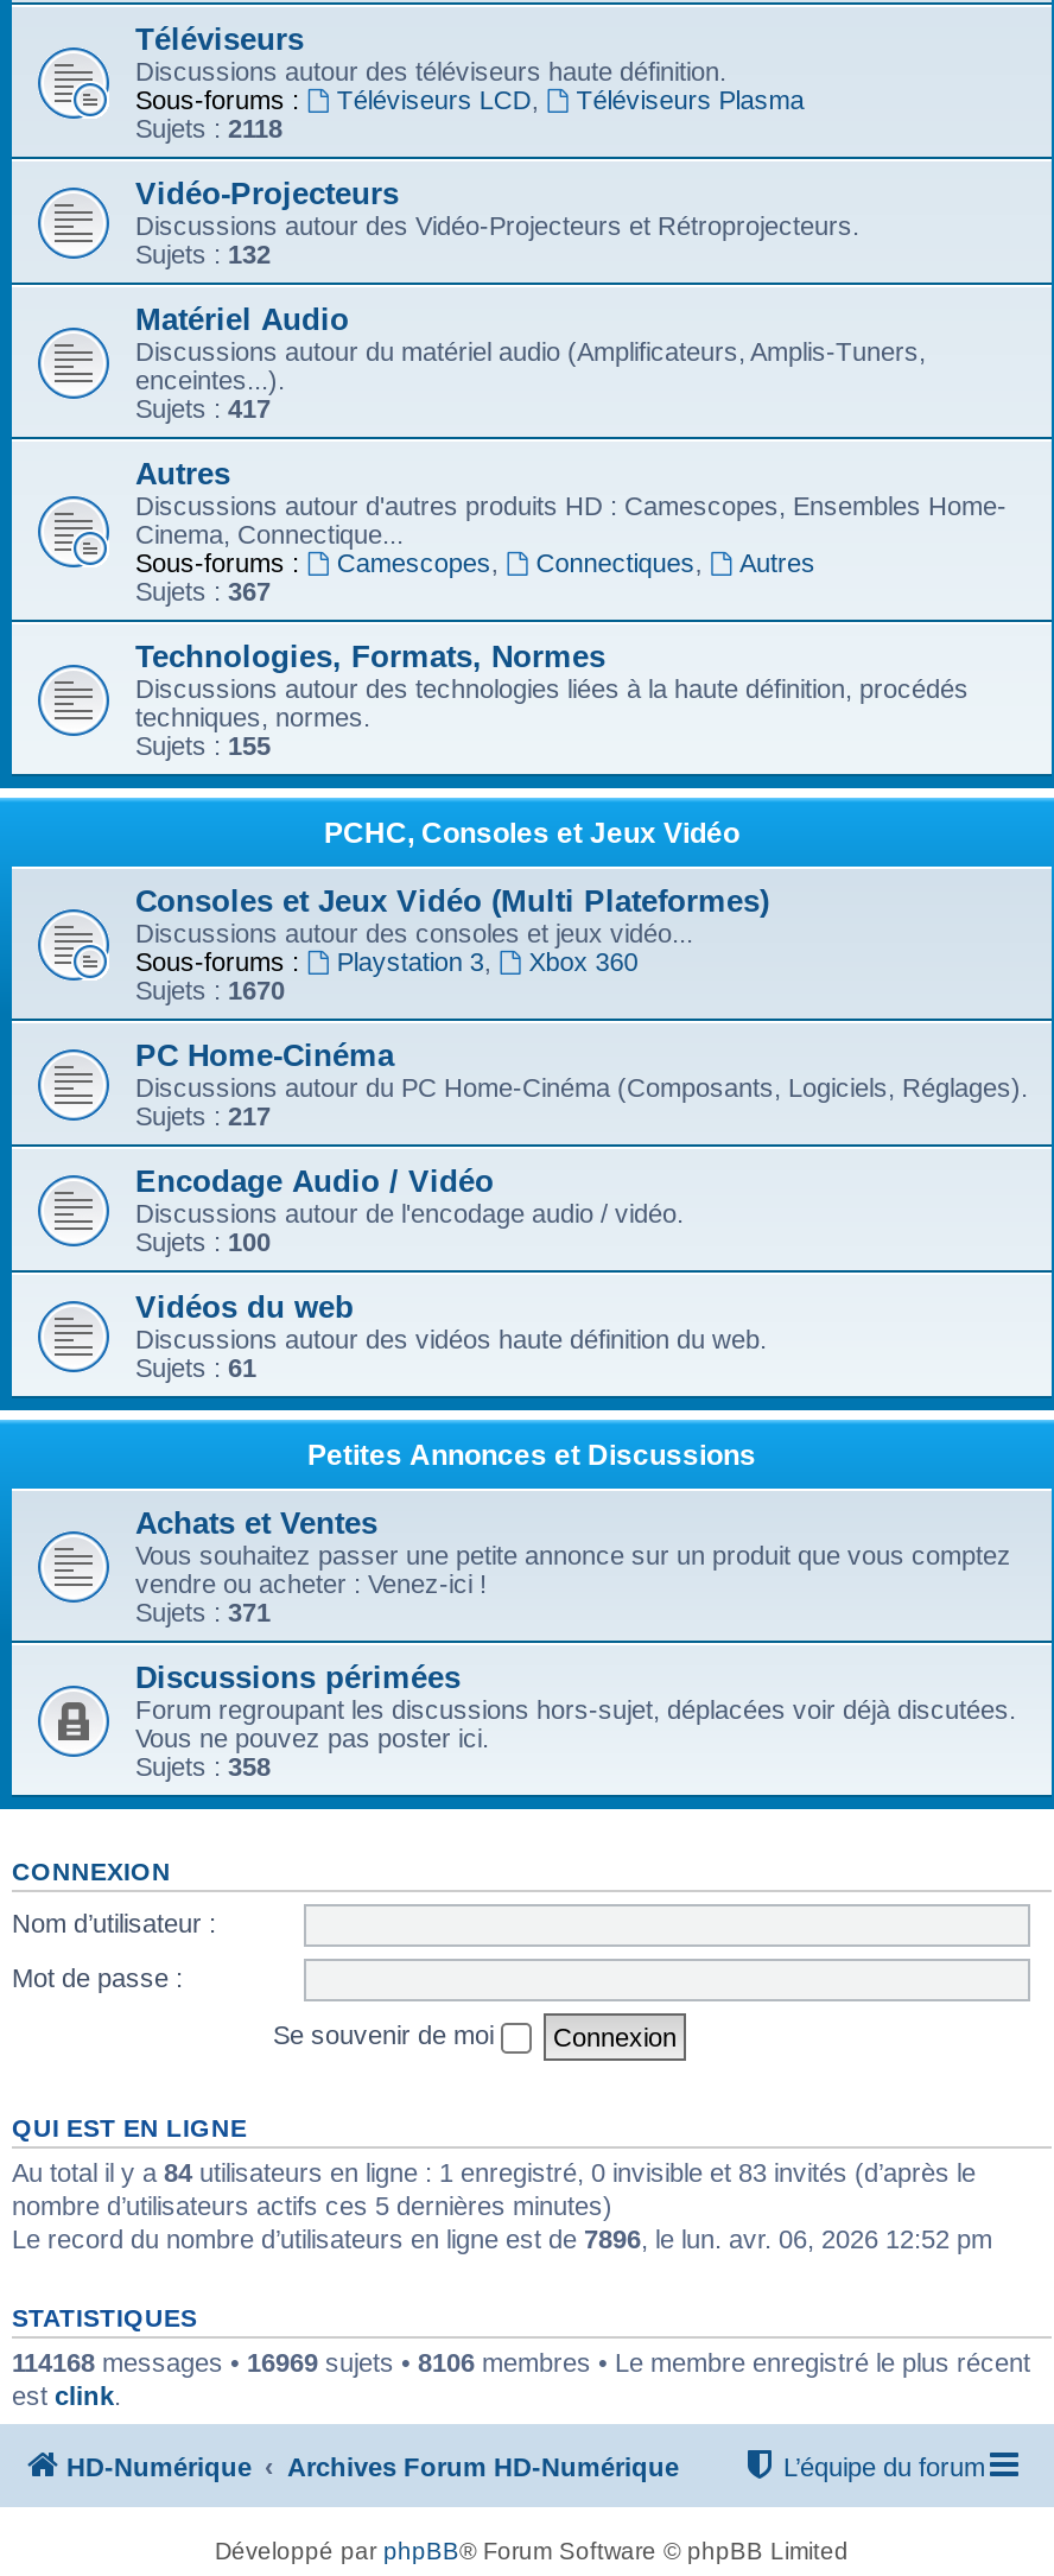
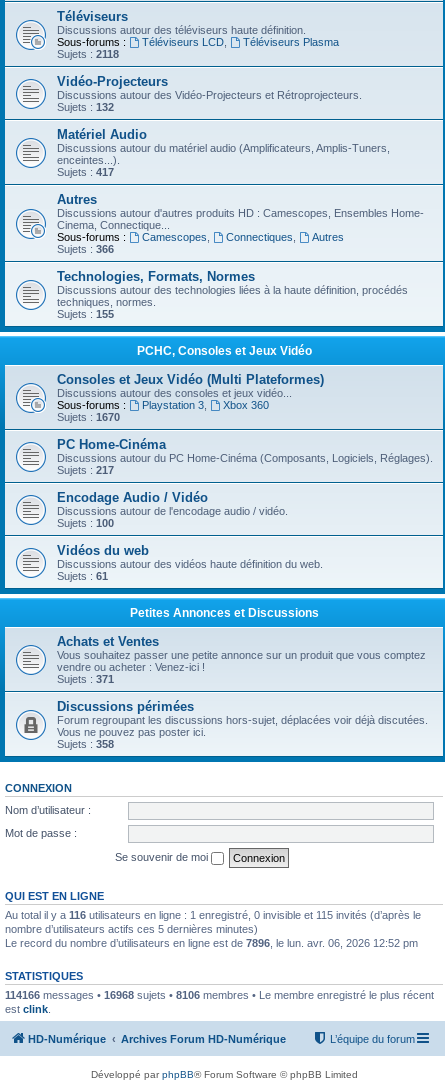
[135,577,271,605] Sujets : 367 -> [57,243,114,255] Sujets : 366
[12,2157,976,2185] Au total il y a 84 utilisateurs en ligne : 1 enregistré, 0 invisible et 83 invités (d’après le -> [5,908,421,920] Au total il y a 116 utilisateurs en ligne : 1 enregistré, 0 invisible et 115 invités (d’après le
[12,2347,1030,2375] 114168 messages • 16969 sujets • 8106 membres • Le membre enregistré le plus récent -> [5,988,434,1000] 114166 messages • 16968 sujets • 8106 membres • Le membre enregistré le plus récent

